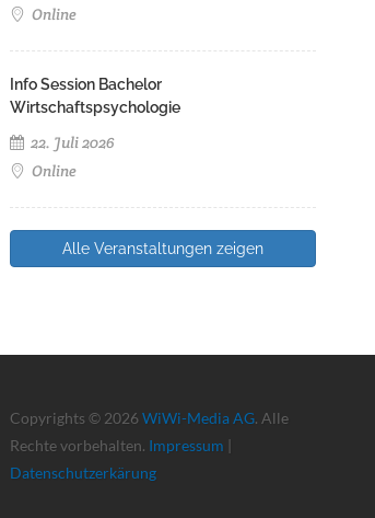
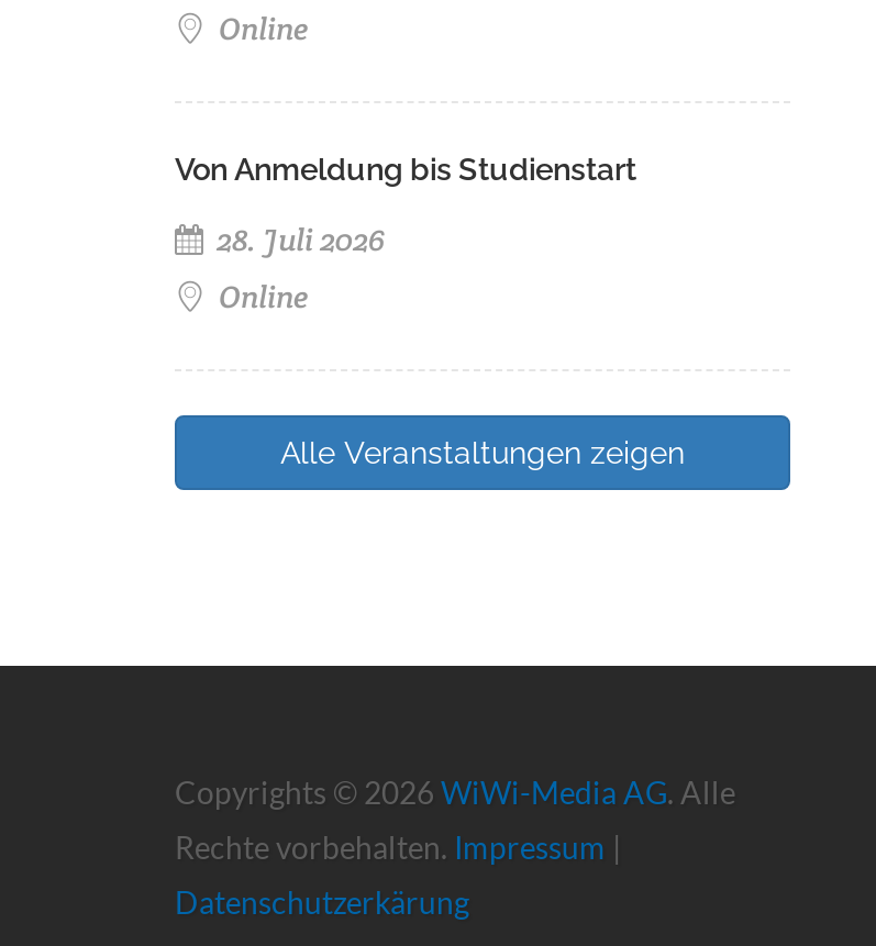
[10,76,180,116] Info Session Bachelor | Wirtschaftspsychologie -> [175,152,636,187] Von Anmeldung bis Studienstart
[27,133,115,152] 22. Juli 2026 -> [210,220,386,260] 28. Juli 2026

